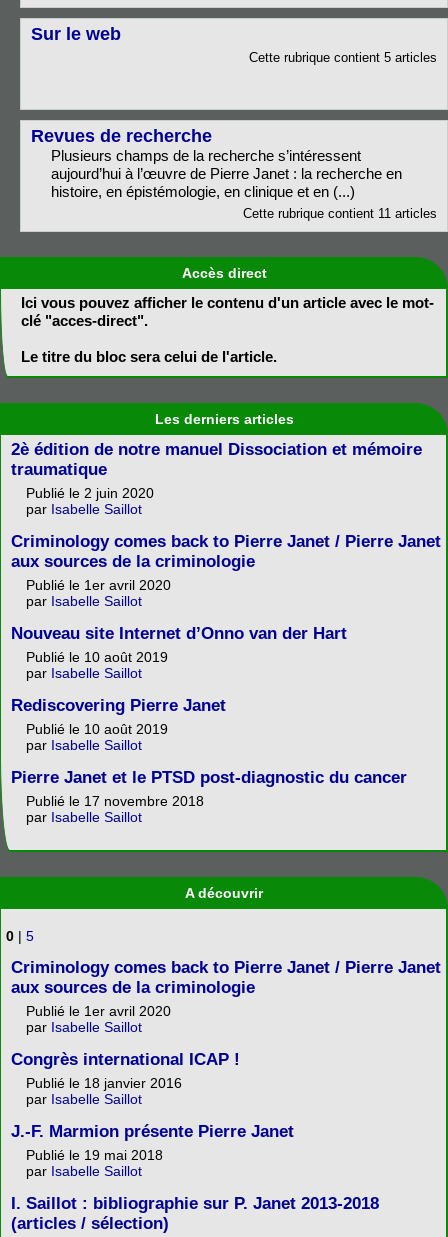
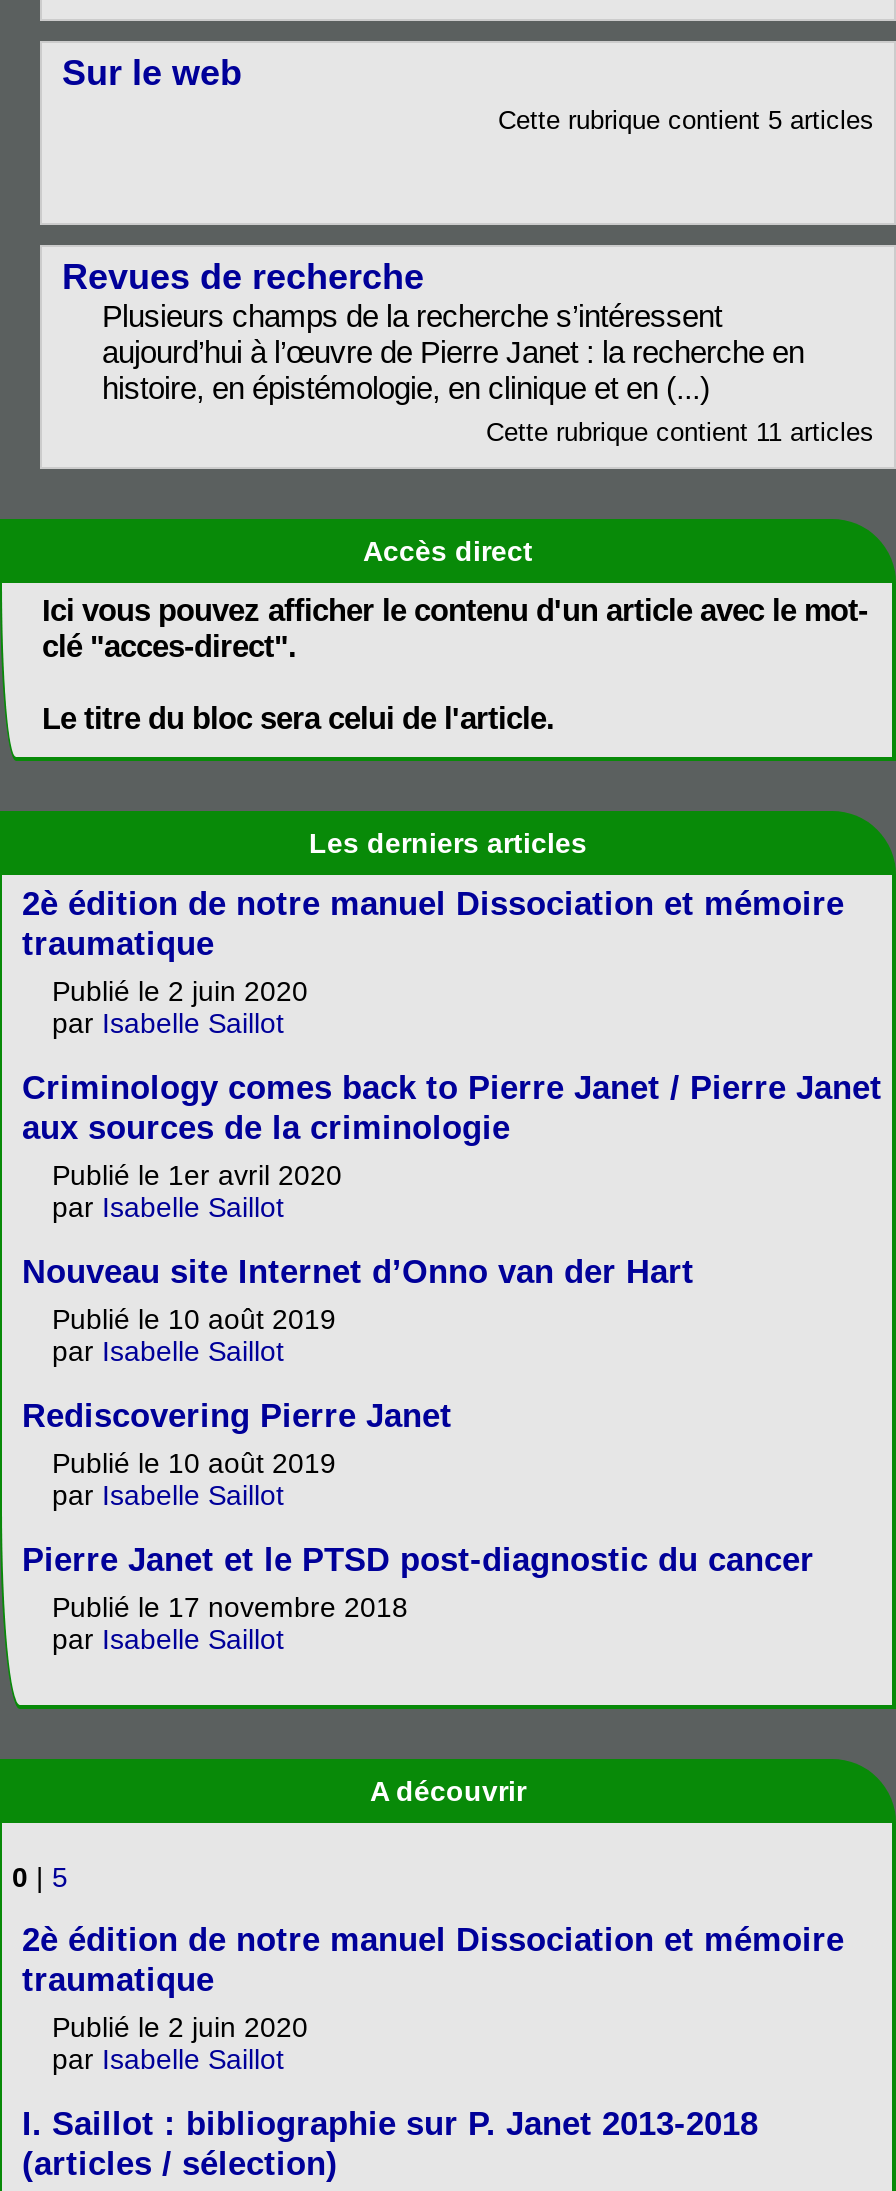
[11,958,441,1163] Criminology comes back to Pierre Janet / Pierre Janet | aux sources de la criminologie | Publié le 1er avril 2020 | par Isabelle Saillot | Congrès international ICAP ! | Publié le 18 janvier 2016 | par Isabelle Saillot | J.-F. Marmion présente Pierre Janet | Publié le 19 mai 2018 -> [22,1922,844,2044] 2è édition de notre manuel Dissociation et mémoire | traumatique | Publié le 2 juin 2020

